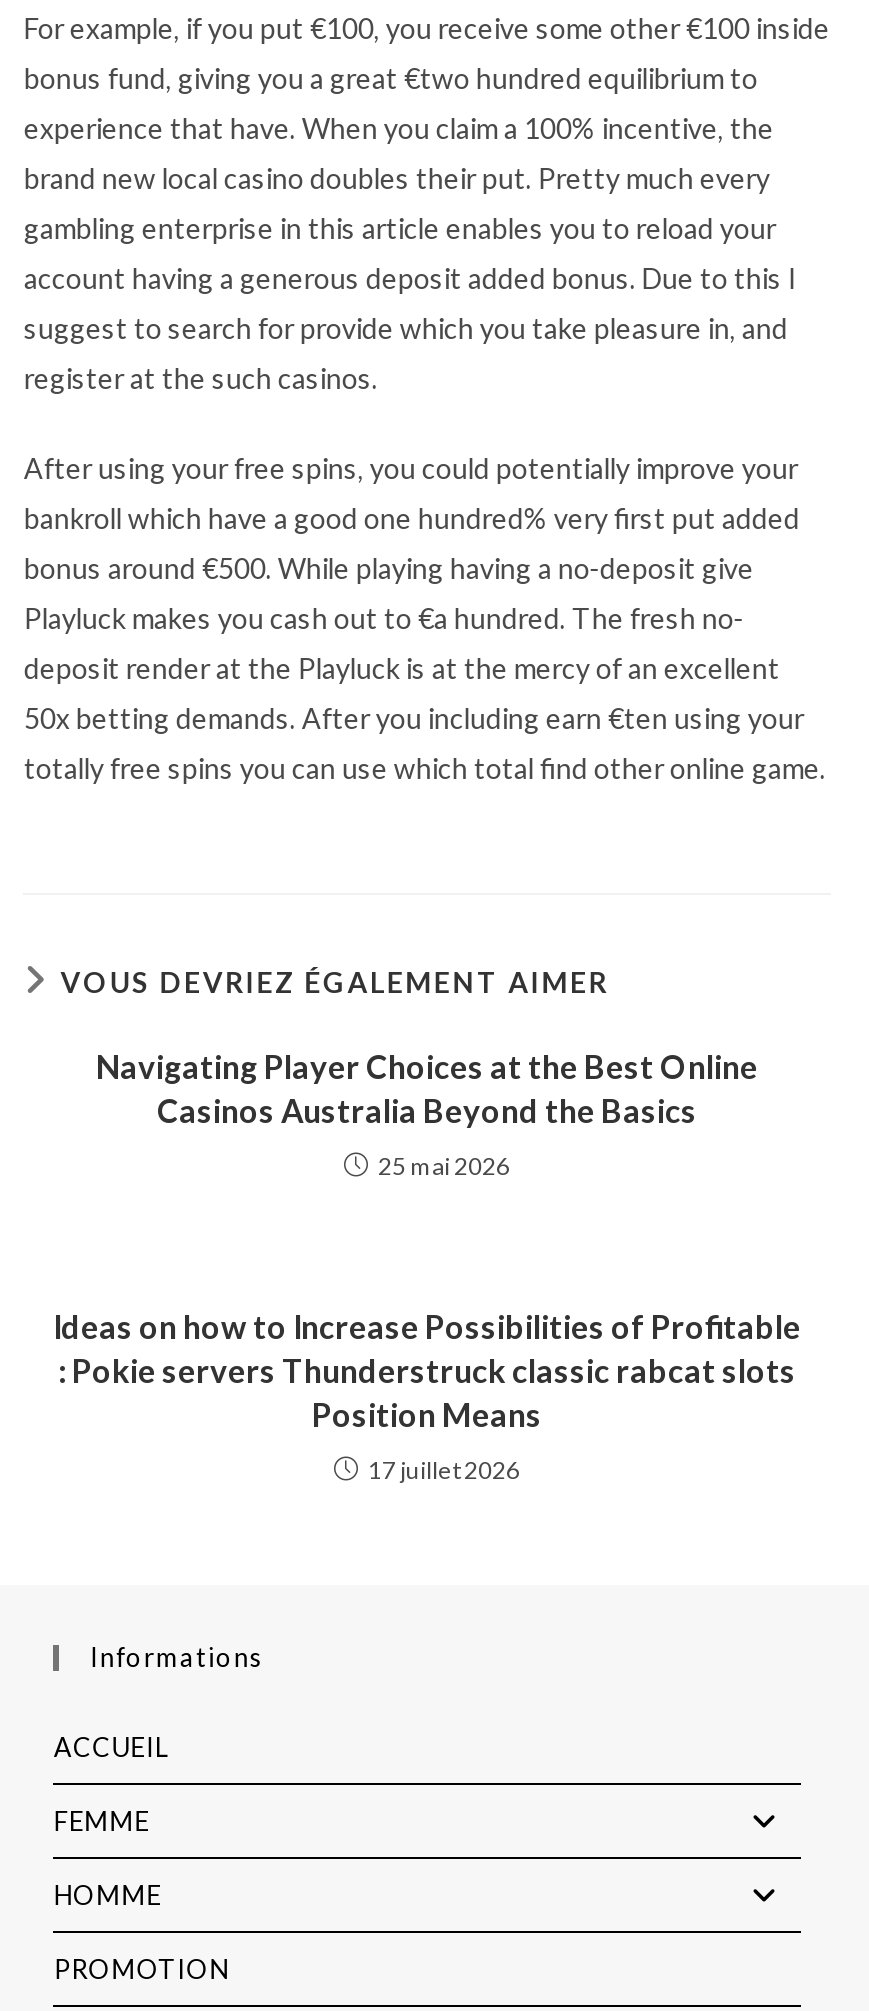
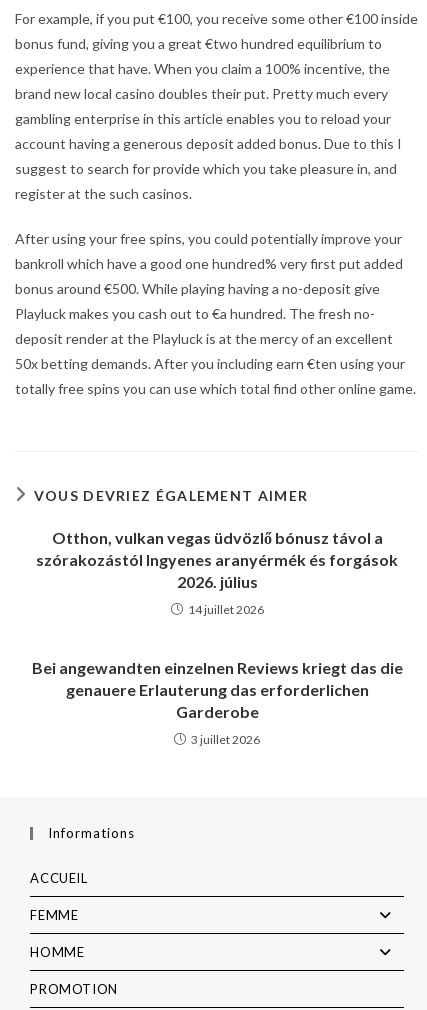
[96,1047,758,1129] Navigating Player Choices at the Best Online | Casinos Australia Beyond the Basics -> [36,528,398,591] Otthon, vulkan vegas üdvözlő bónusz távol a | szórakozástól Ingyenes aranyérmék és forgások | 2026. július
[378,1151,510,1181] 25 mai 2026 -> [187,602,263,617] 14 juillet 2026
[53,1307,801,1433] Ideas on how to Increase Possibilities of Profitable | : Pokie servers Thunderstruck classic rabcat slots | Position Means -> [31,658,402,721] Bei angewandten einzelnen Reviews kriegt das die | genauere Erlauterung das erforderlichen | Garderobe
[368,1455,520,1485] 17 juillet 2026 -> [191,732,260,747] 3 juillet 2026

